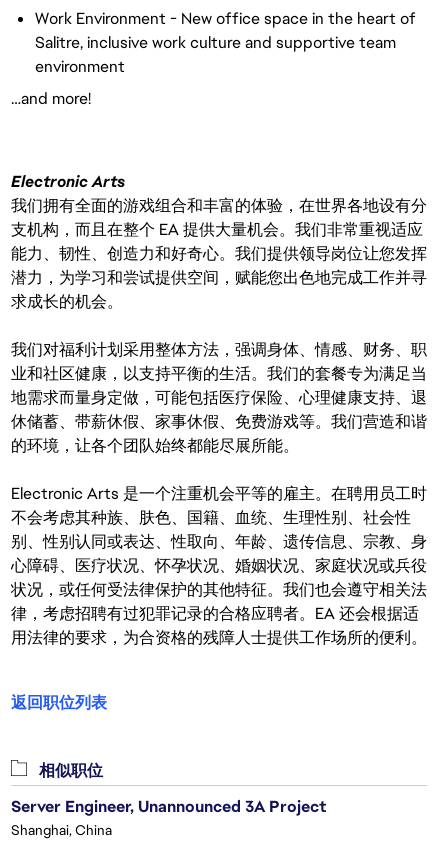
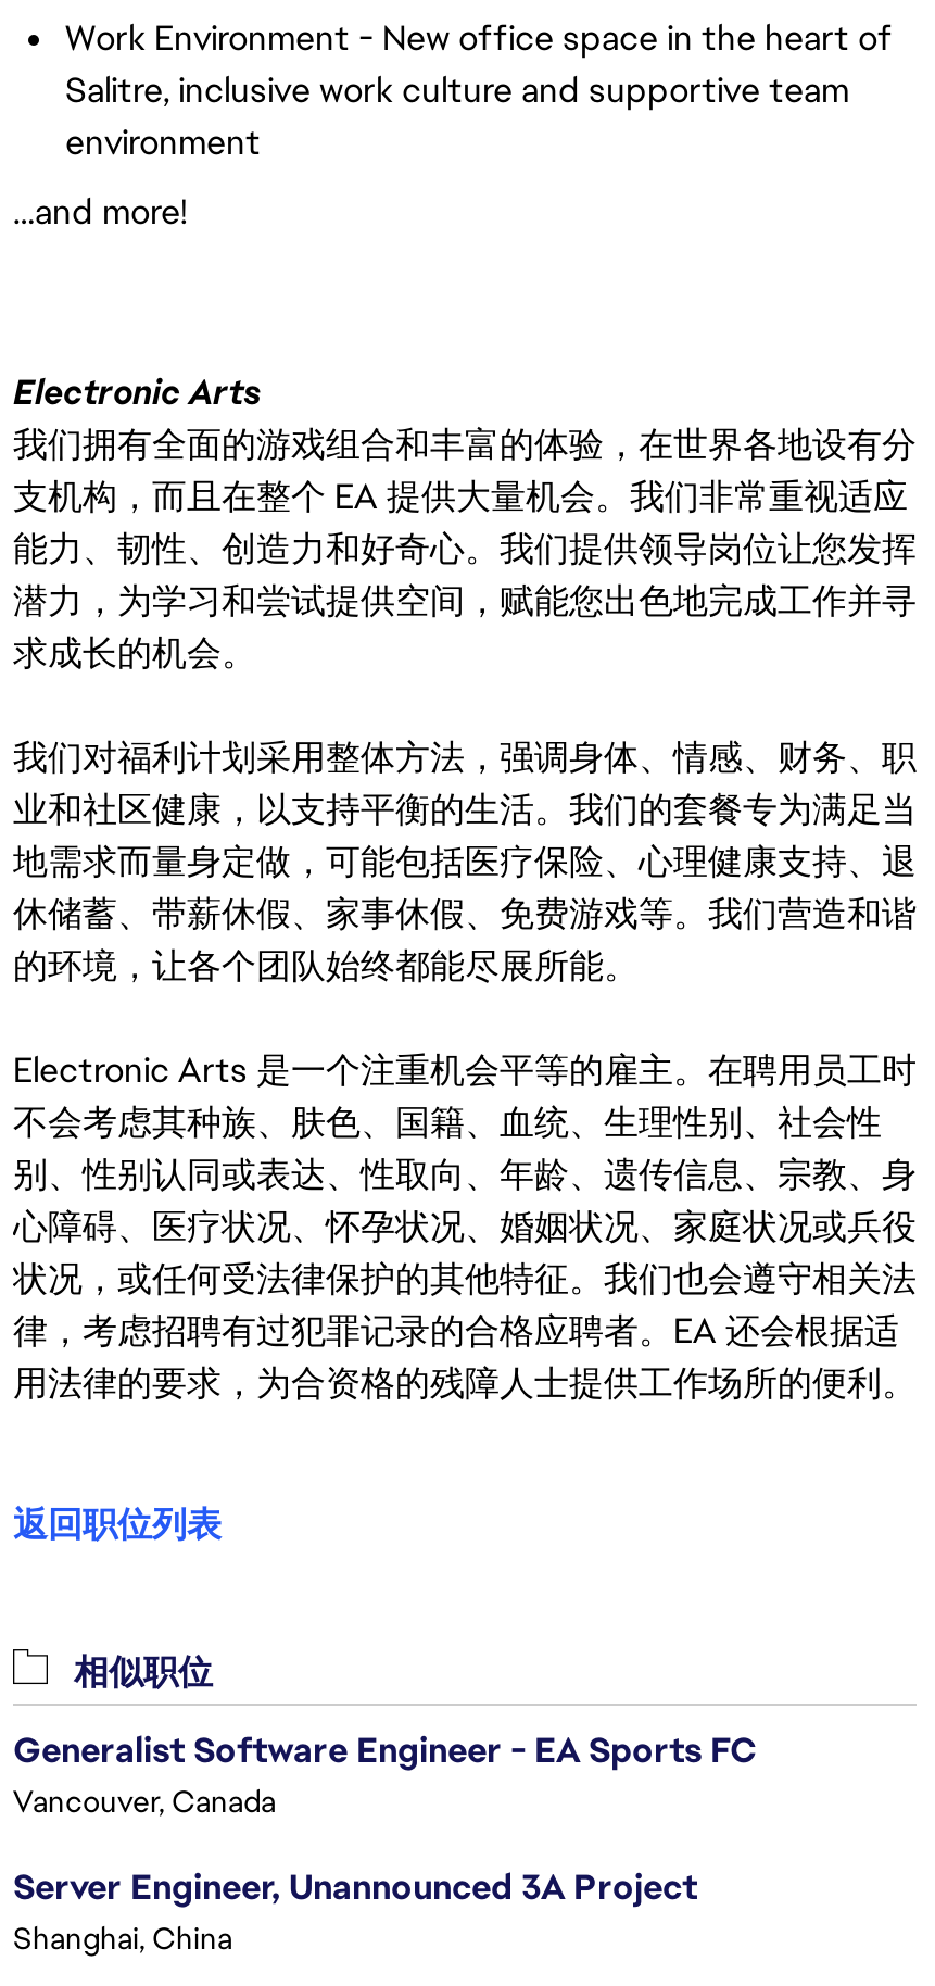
none -> [13,1727,756,1821] Generalist Software Engineer - EA Sports FC | Vancouver, Canada

